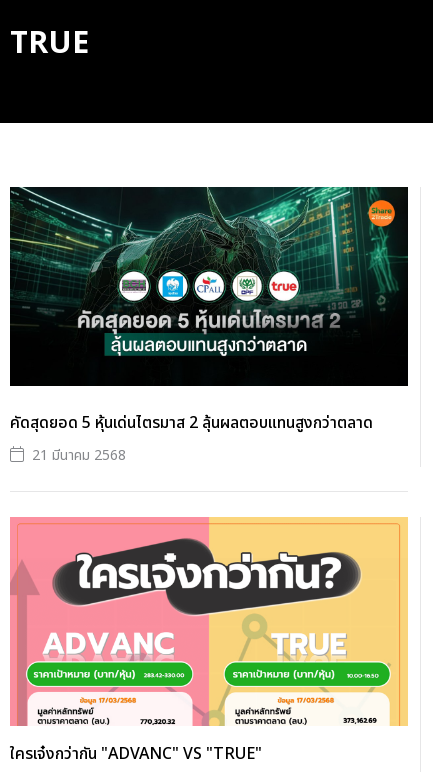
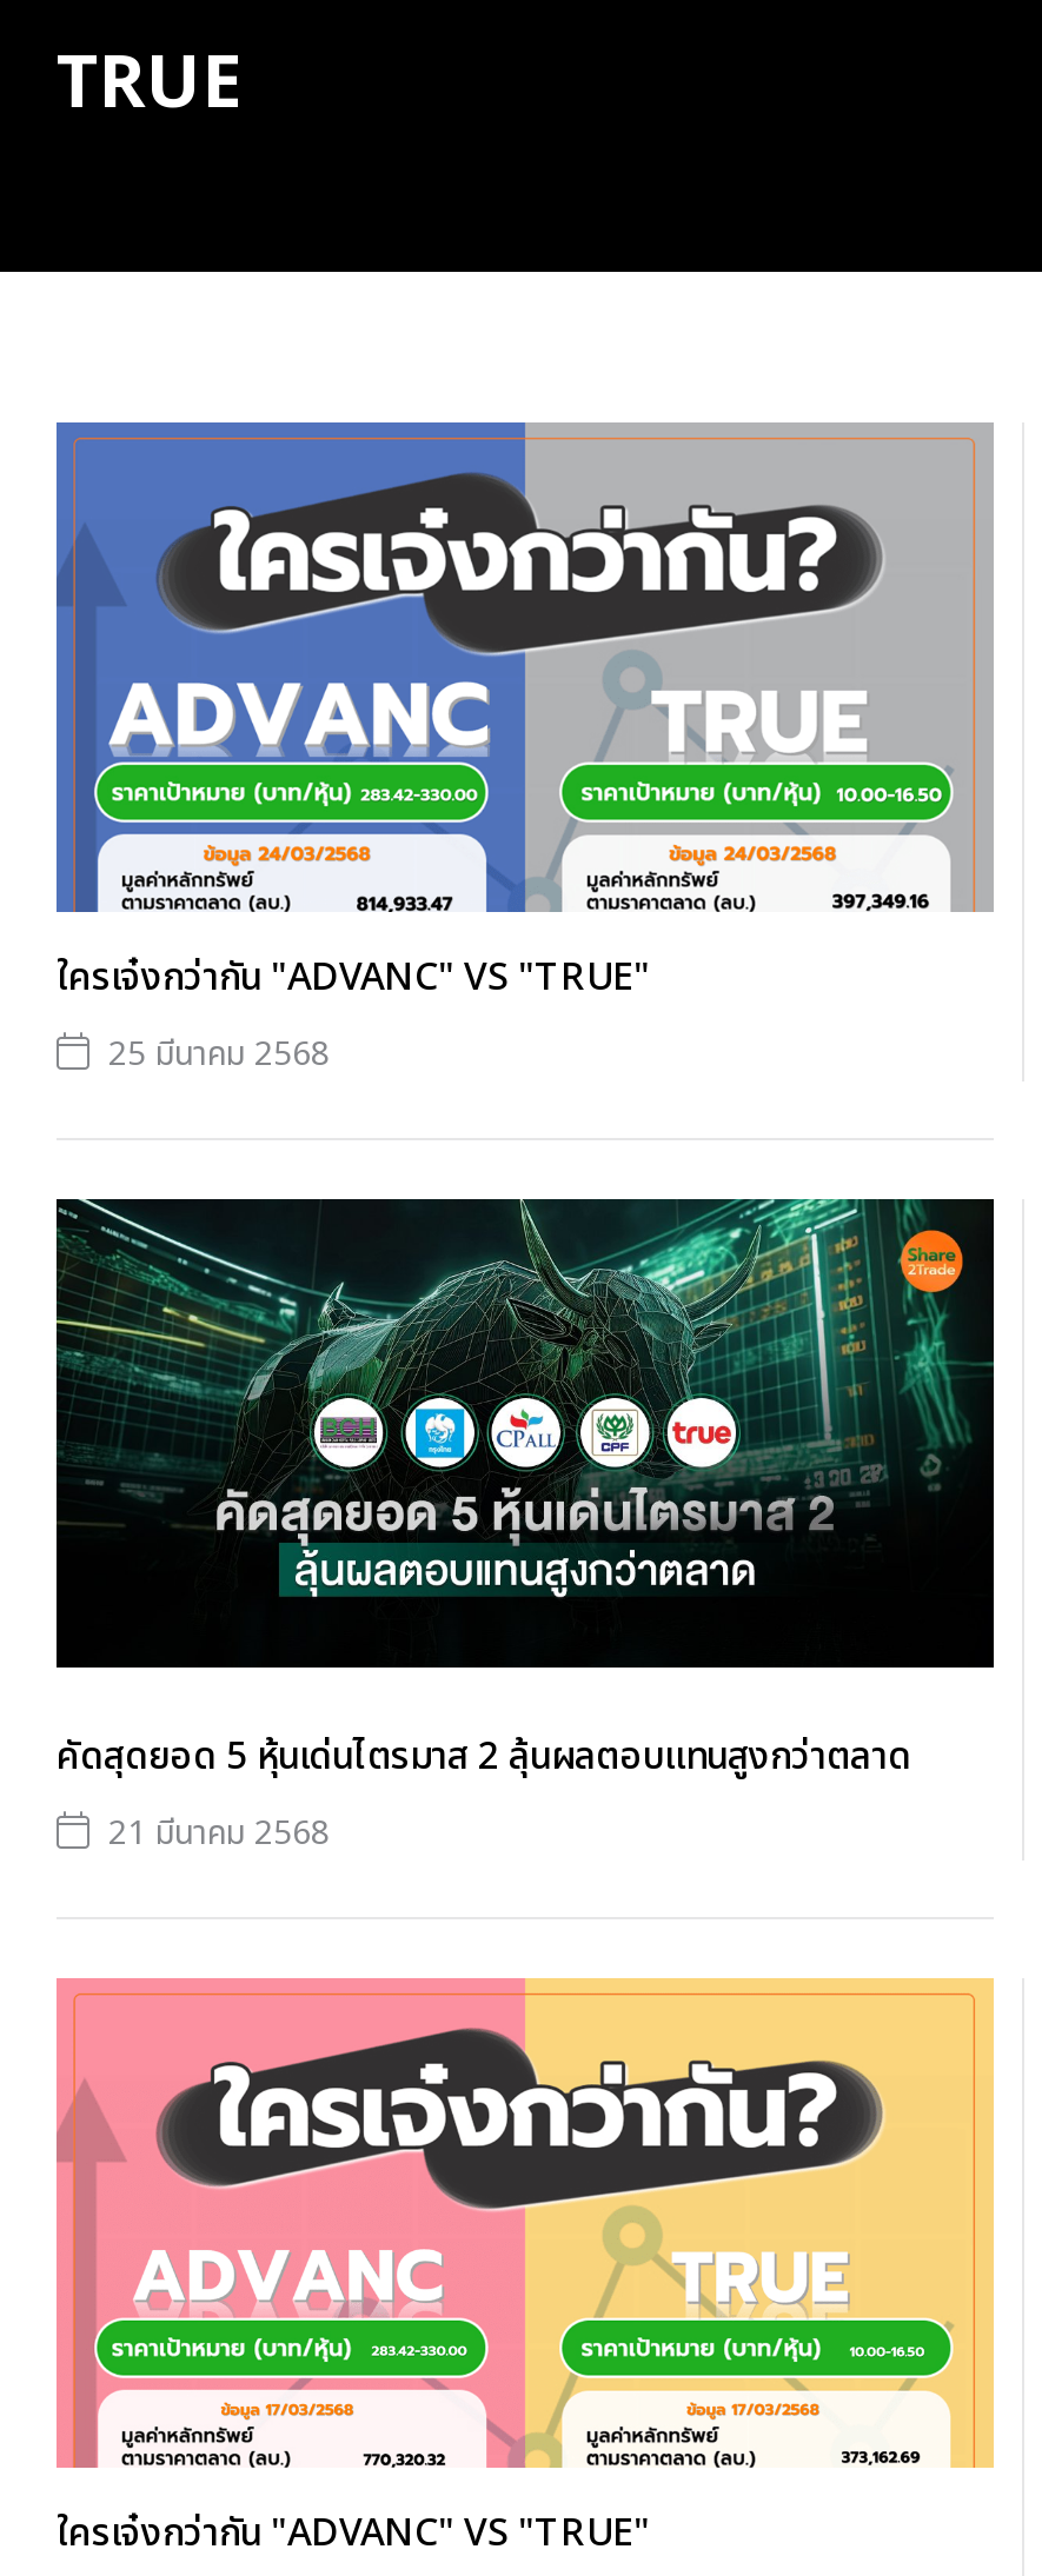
none -> [54,420,994,1080] [image] | ใครเจ๋งกว่ากัน "ADVANC" VS "TRUE" | 25 มีนาคม 2568

